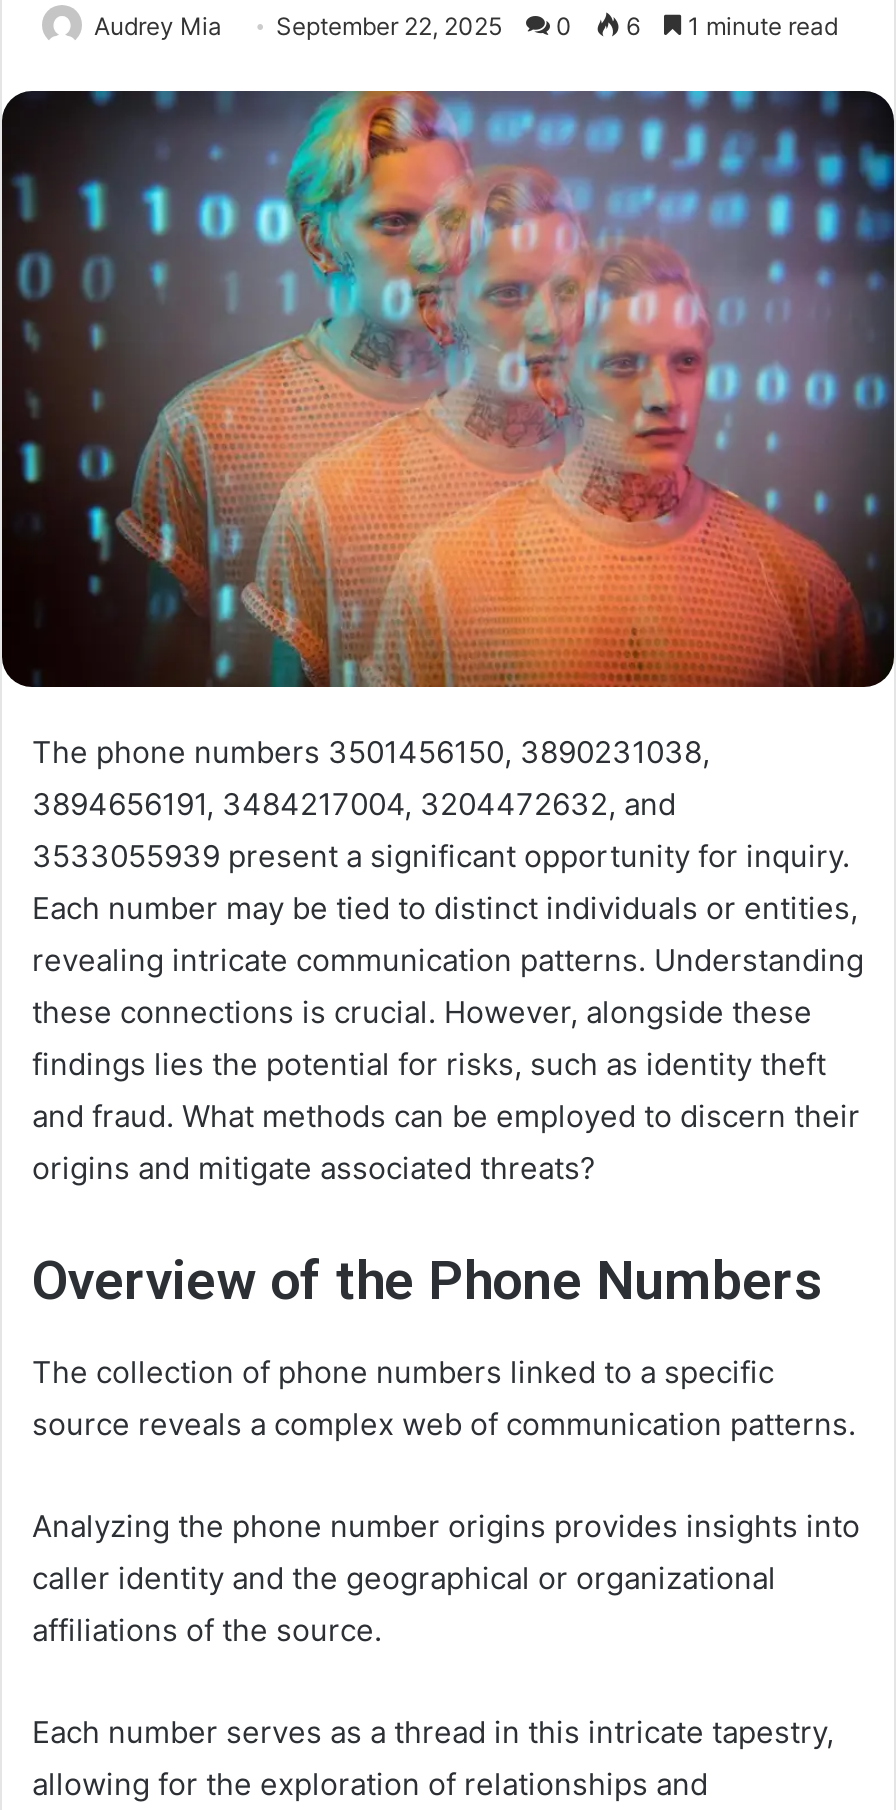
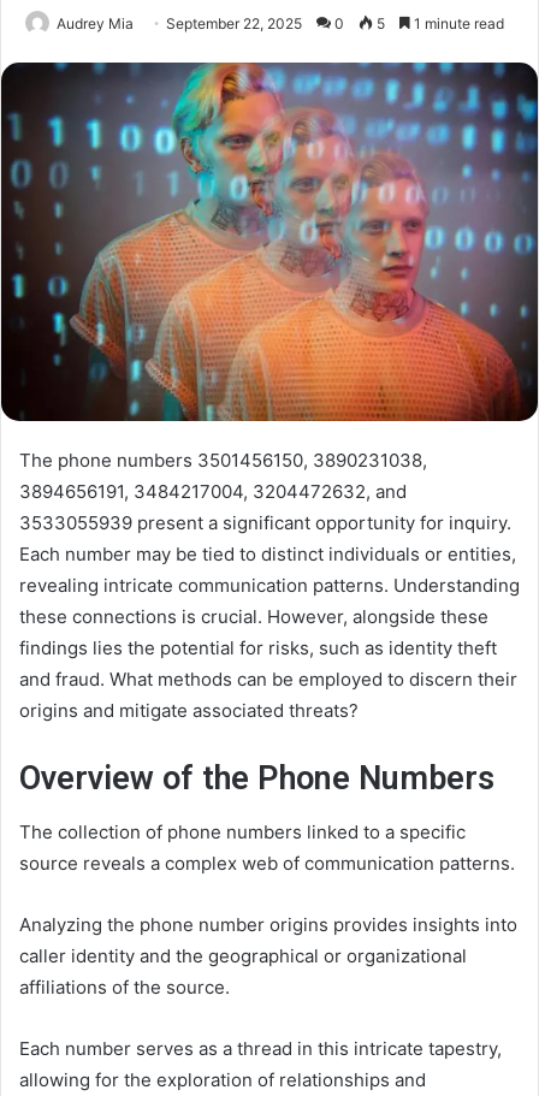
[94,12,838,42] Audrey Mia September 22, 2025 0 6 1 minute read -> [57,15,504,33] Audrey Mia September 22, 2025 0 5 1 minute read

